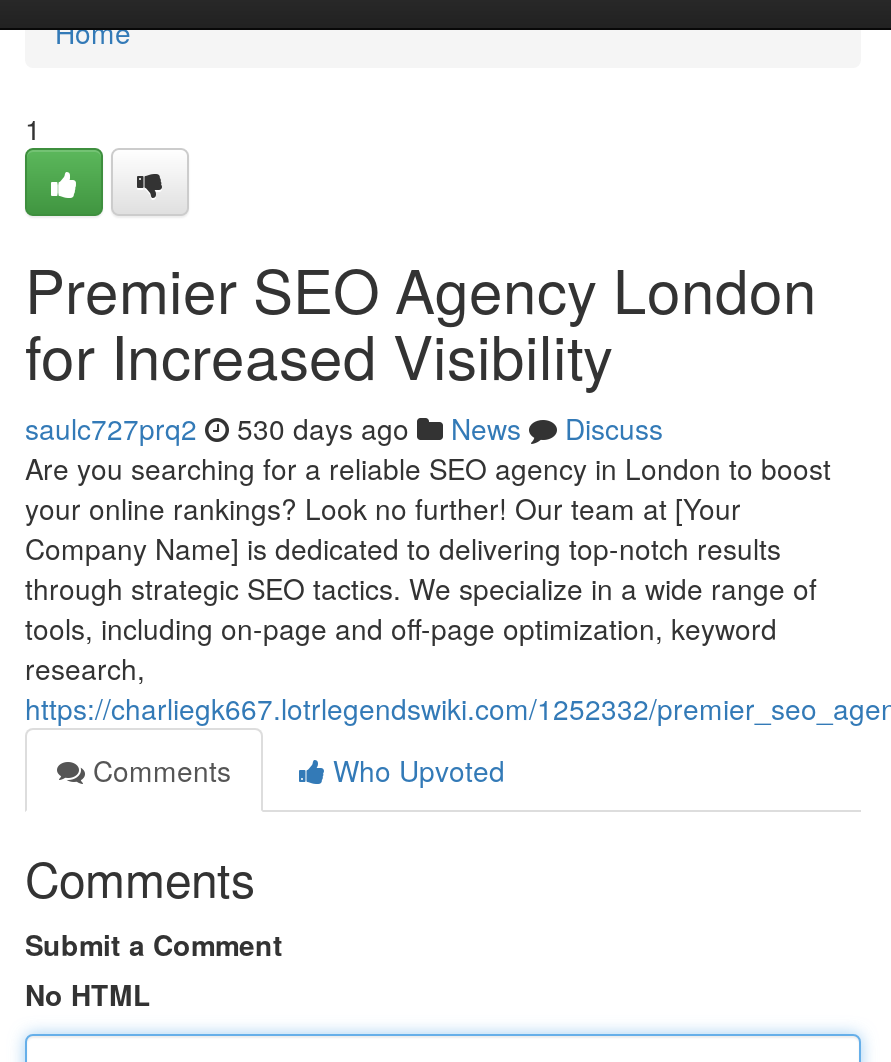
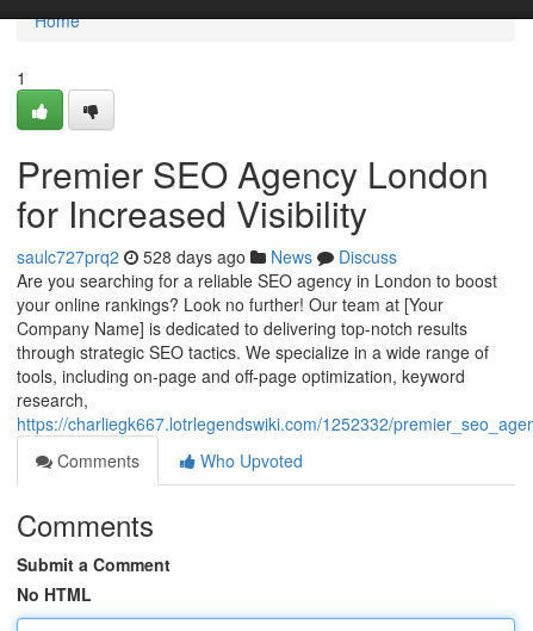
[25,408,663,448] saulc727prq2 530 days ago News Discuss -> [17,245,397,268] saulc727prq2 528 days ago News Discuss

